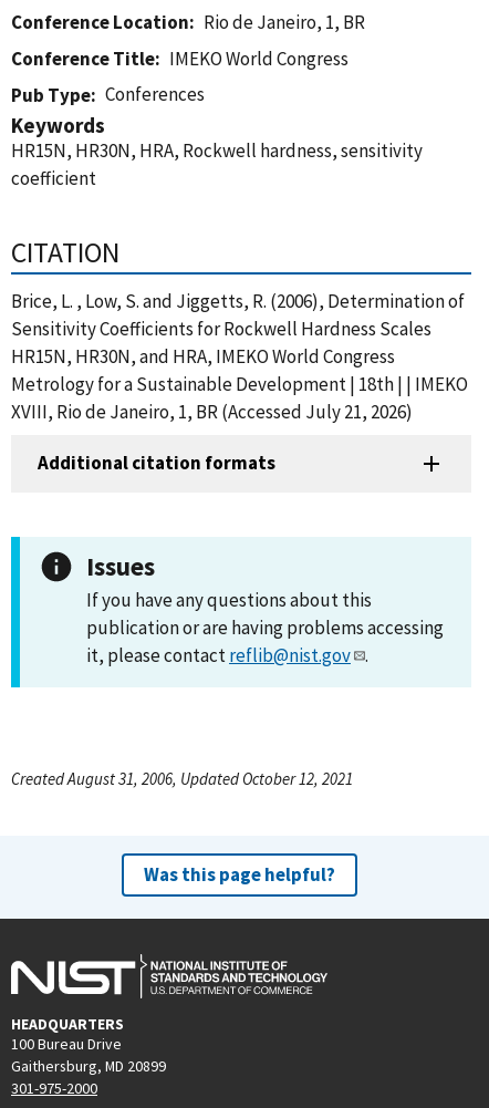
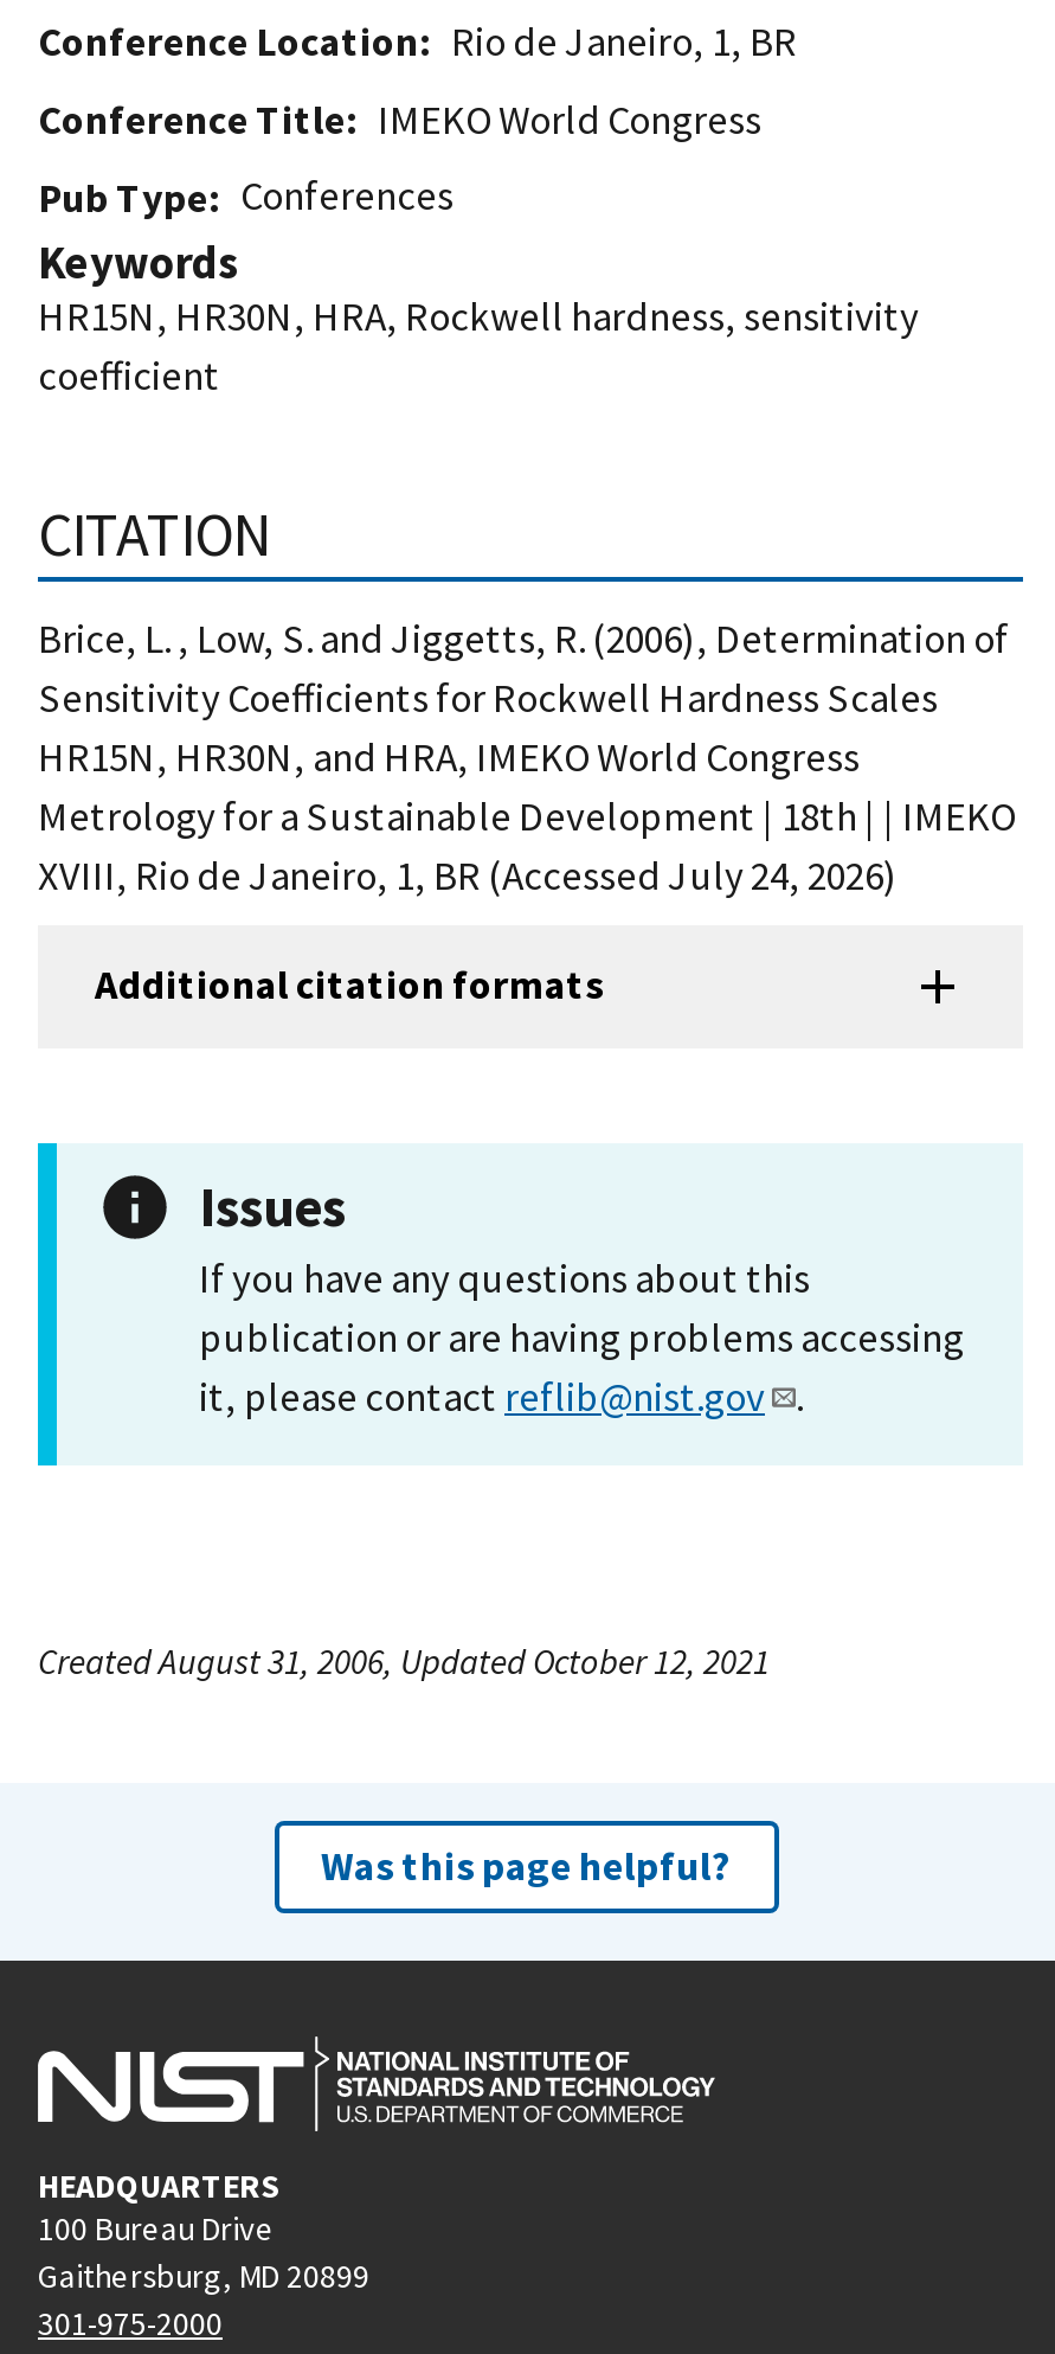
[11,399,413,424] XVIII, Rio de Janeiro, 1, BR (Accessed July 21, 2026) -> [38,849,898,901] XVIII, Rio de Janeiro, 1, BR (Accessed July 24, 2026)

